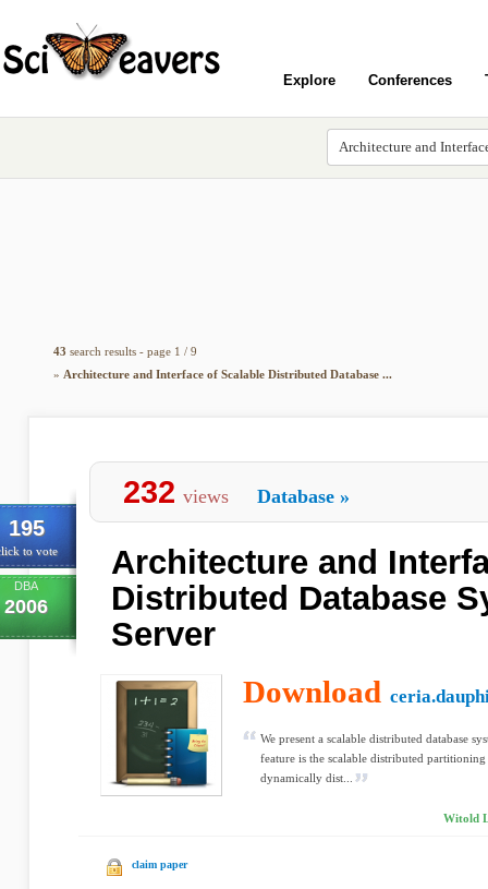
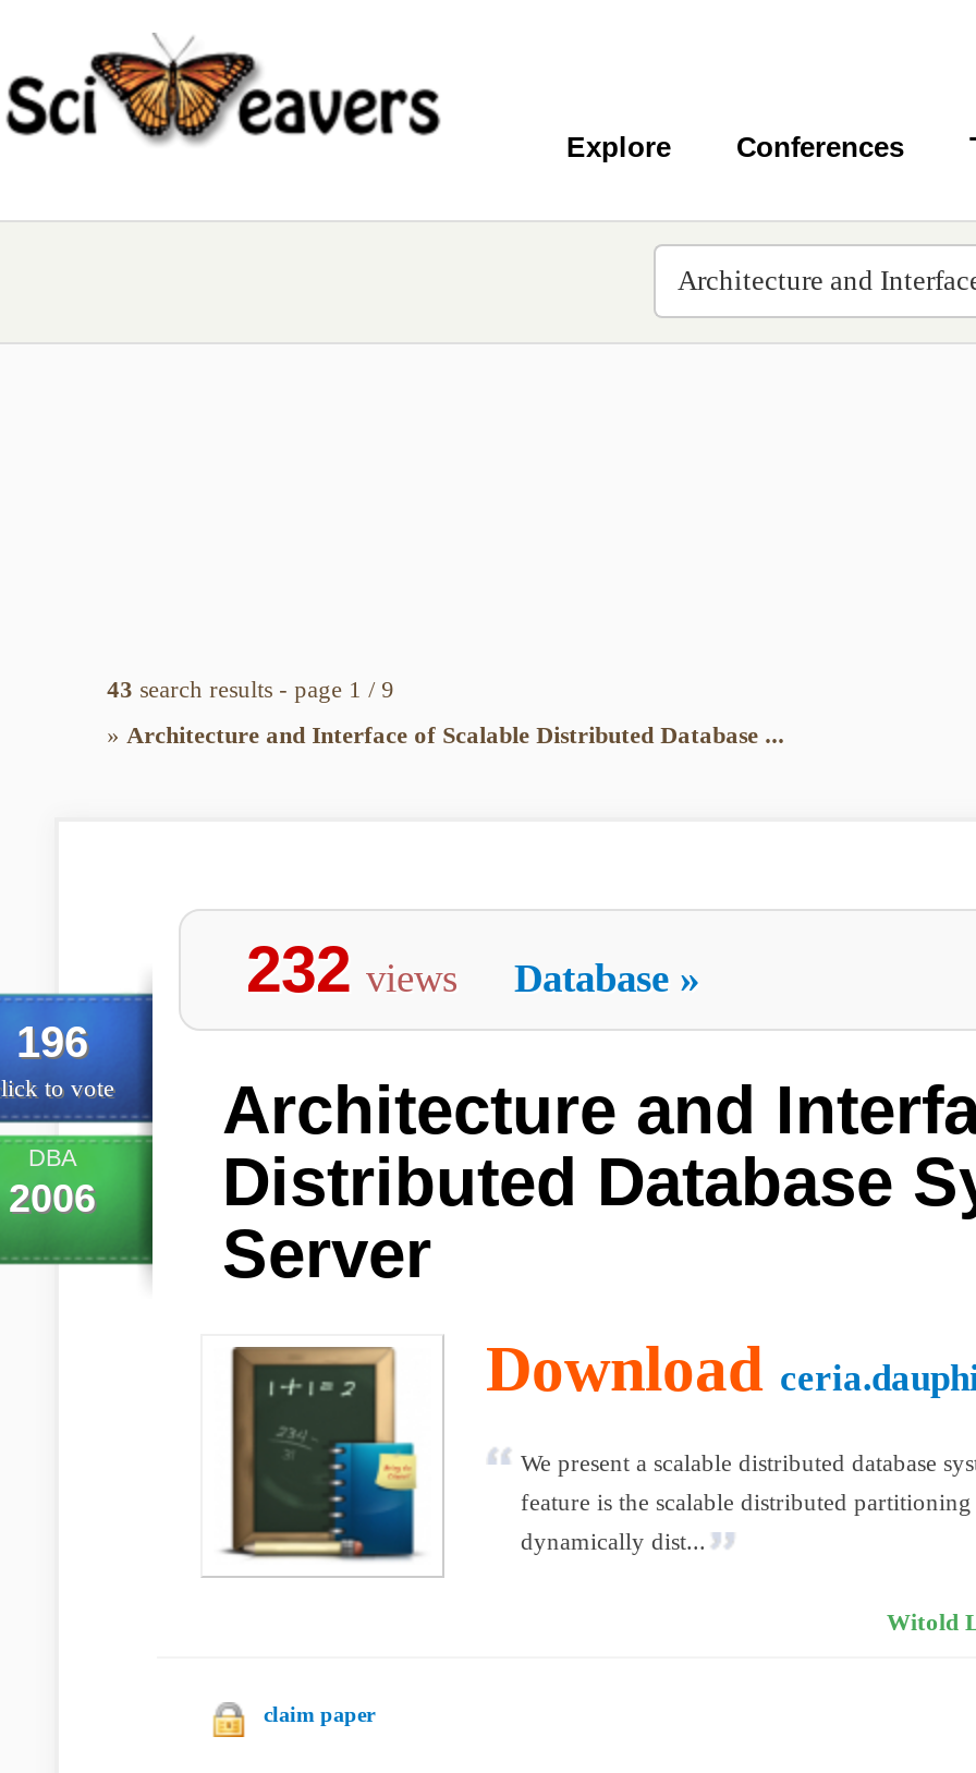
[8,516,44,540] 195 -> [16,1018,88,1066] 196

